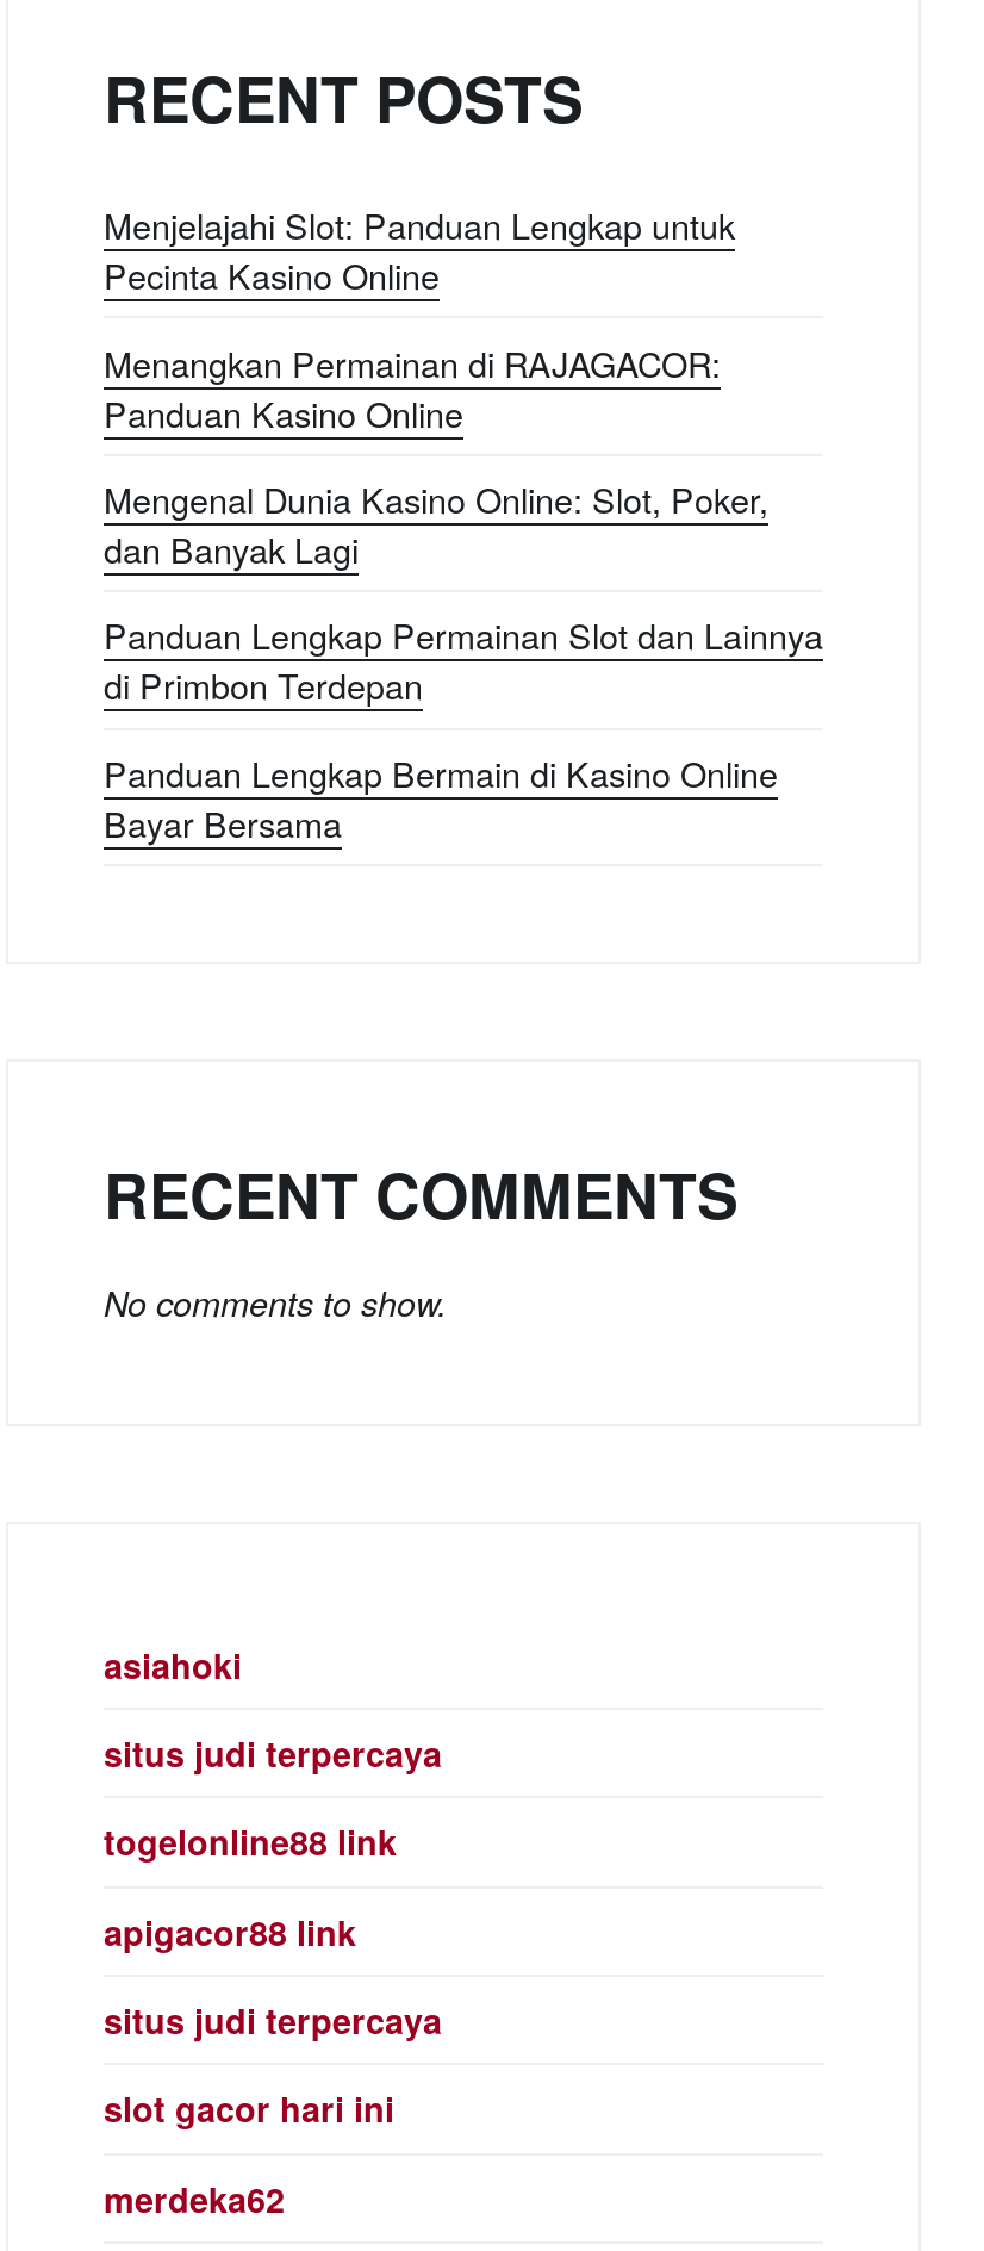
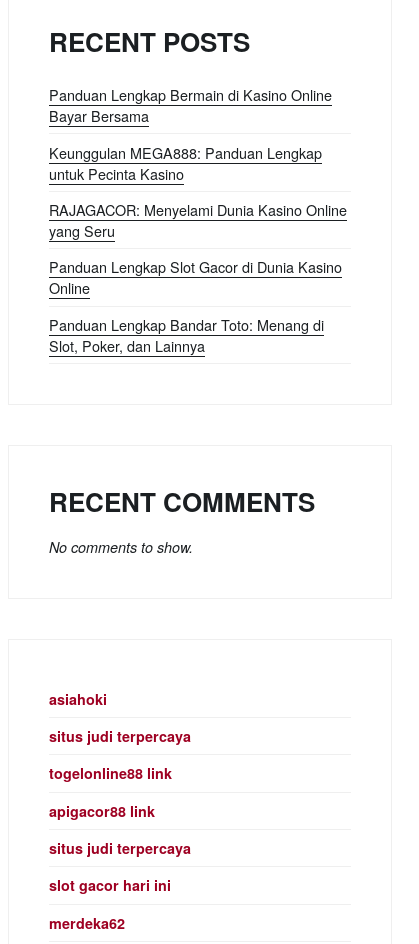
[104,199,823,710] Menjelajahi Slot: Panduan Lengkap untuk | Pecinta Kasino Online | Menangkan Permainan di RAJAGACOR: | Panduan Kasino Online | Mengenal Dunia Kasino Online: Slot, Poker, | dan Banyak Lagi | Panduan Lengkap Permainan Slot dan Lainnya | di Primbon Terdepan -> none
moved [104,746,778,847] -> [49,84,332,126]: Panduan Lengkap Bermain di Kasino Online | Bayar Bersama
none -> [49,142,347,356] Keunggulan MEGA888: Panduan Lengkap | untuk Pecinta Kasino | RAJAGACOR: Menyelami Dunia Kasino Online | yang Seru | Panduan Lengkap Slot Gacor di Dunia Kasino | Online | Panduan Lengkap Bandar Toto: Menang di | Slot, Poker, dan Lainnya

